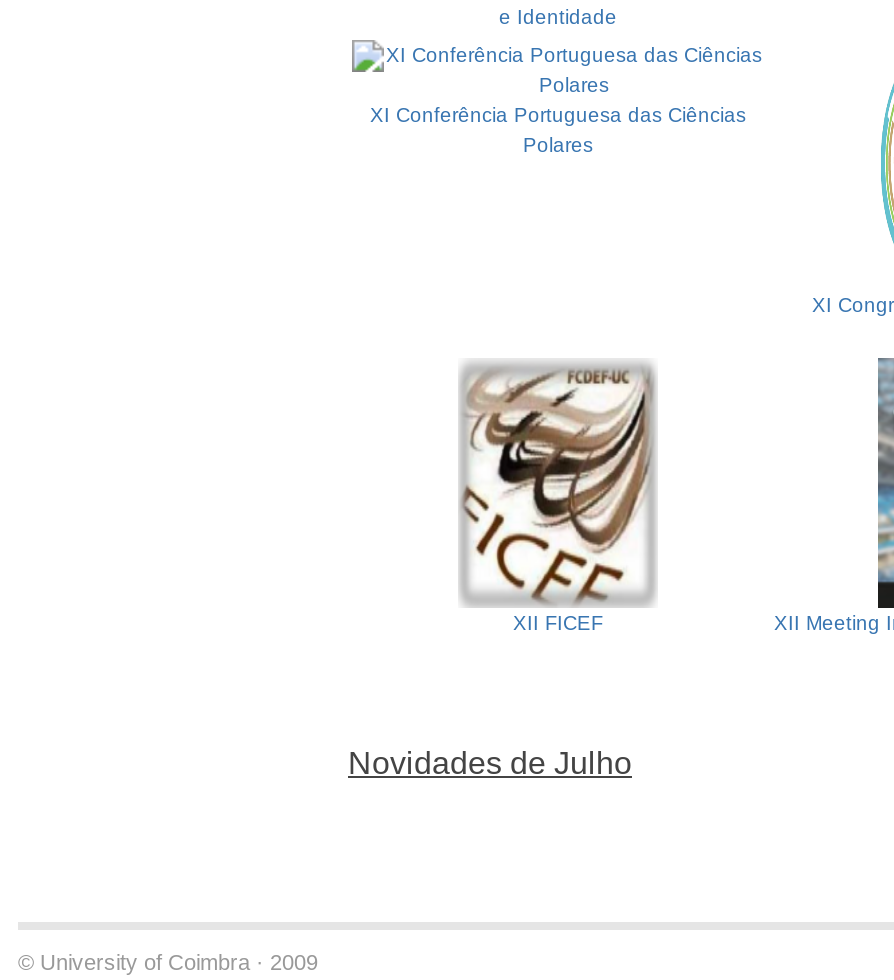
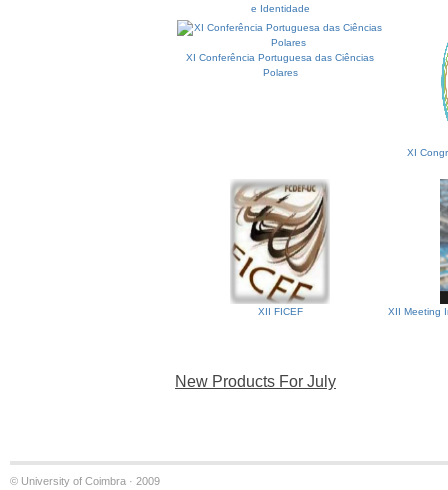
[348,746,632,780] Novidades de Julho -> [175,373,336,390] New Products For July

